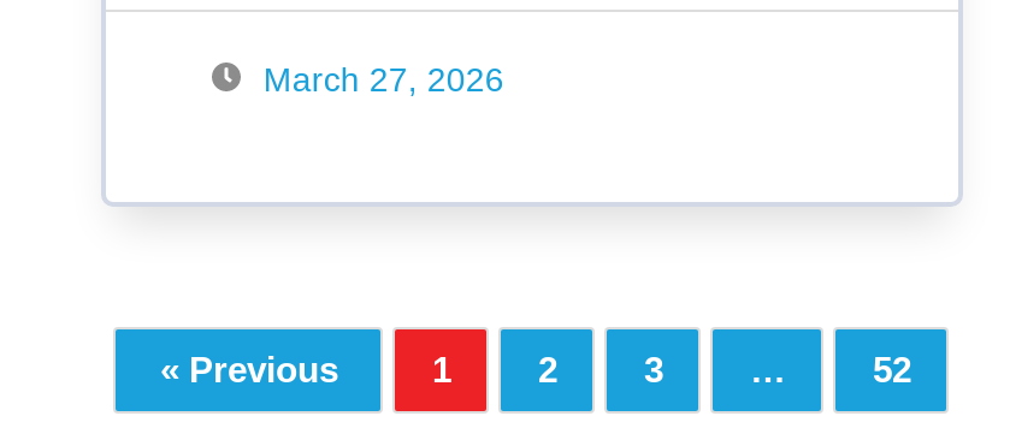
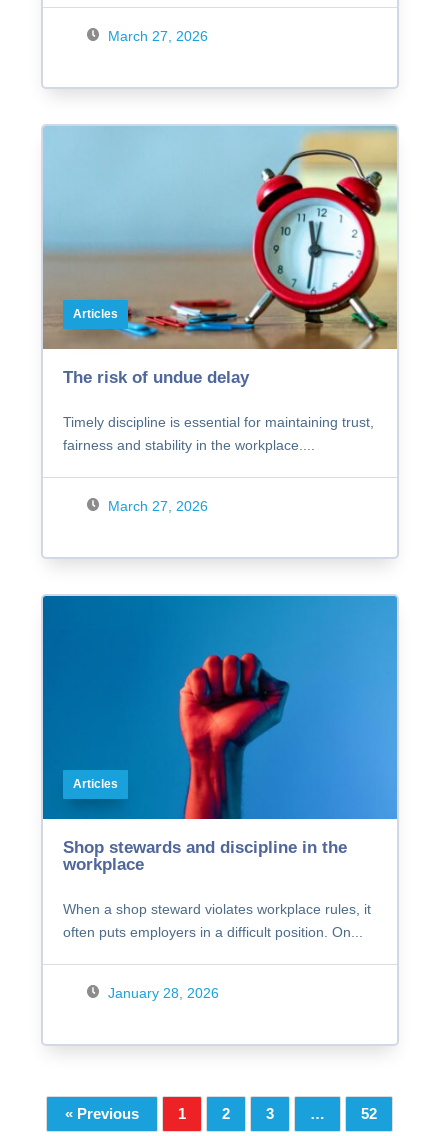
none -> [42,124,398,453] [image] | Articles | The risk of undue delay | Timely discipline is essential for maintaining trust, | fairness and stability in the workplace....
none -> [42,594,398,940] [image] | Articles | Shop stewards and discipline in the | workplace | When a shop steward violates workplace rules, it | often puts employers in a difficult position. On...
none -> [104,498,208,514] March 27, 2026
none -> [104,985,219,1001] January 28, 2026

